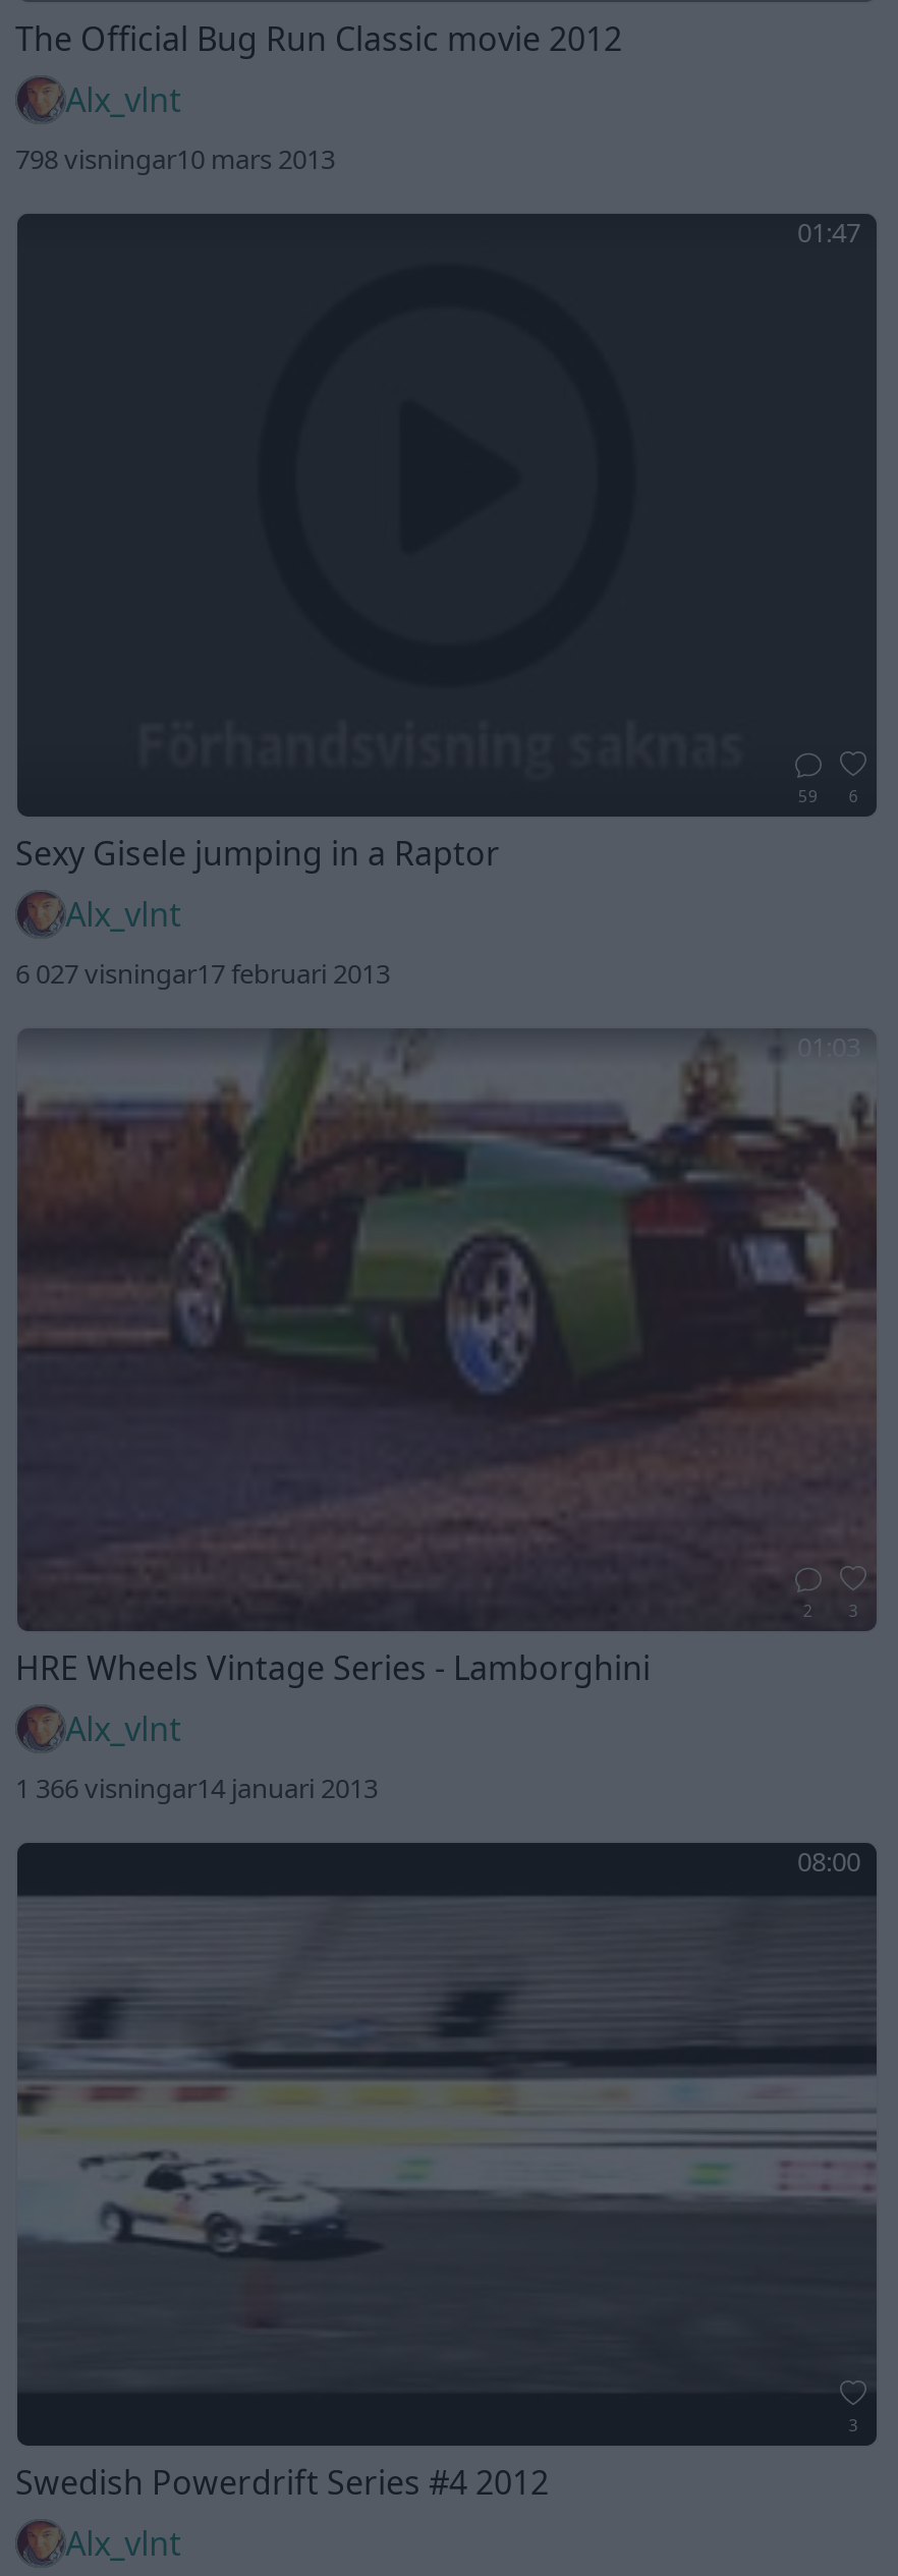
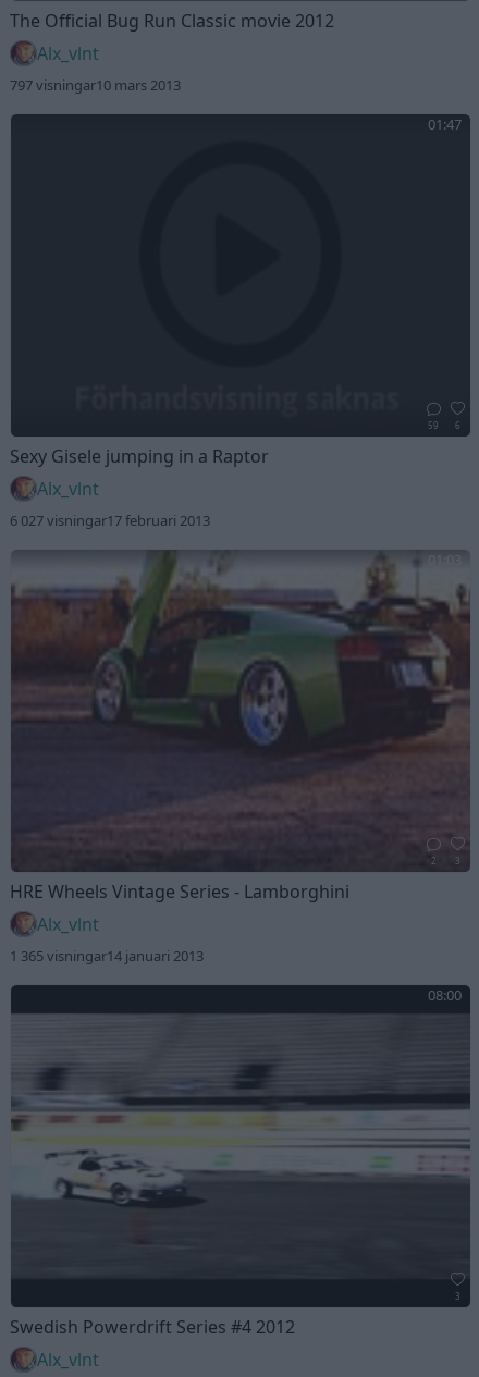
[15,141,335,177] 798 visningar10 mars 2013 -> [10,75,181,95] 797 visningar10 mars 2013
[15,1770,378,1807] 1 366 visningar14 januari 2013 -> [10,946,204,966] 1 365 visningar14 januari 2013

